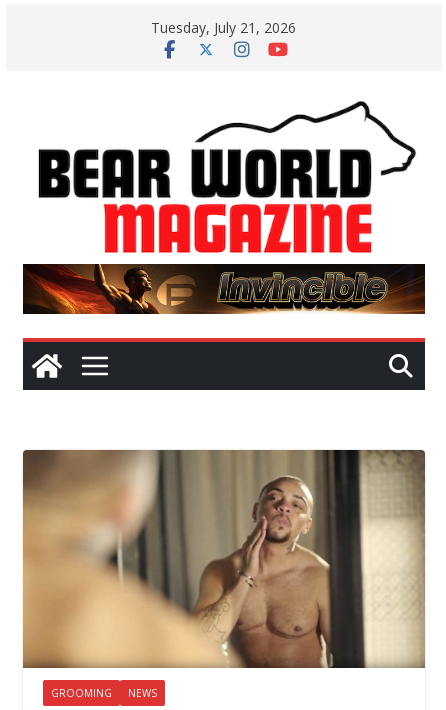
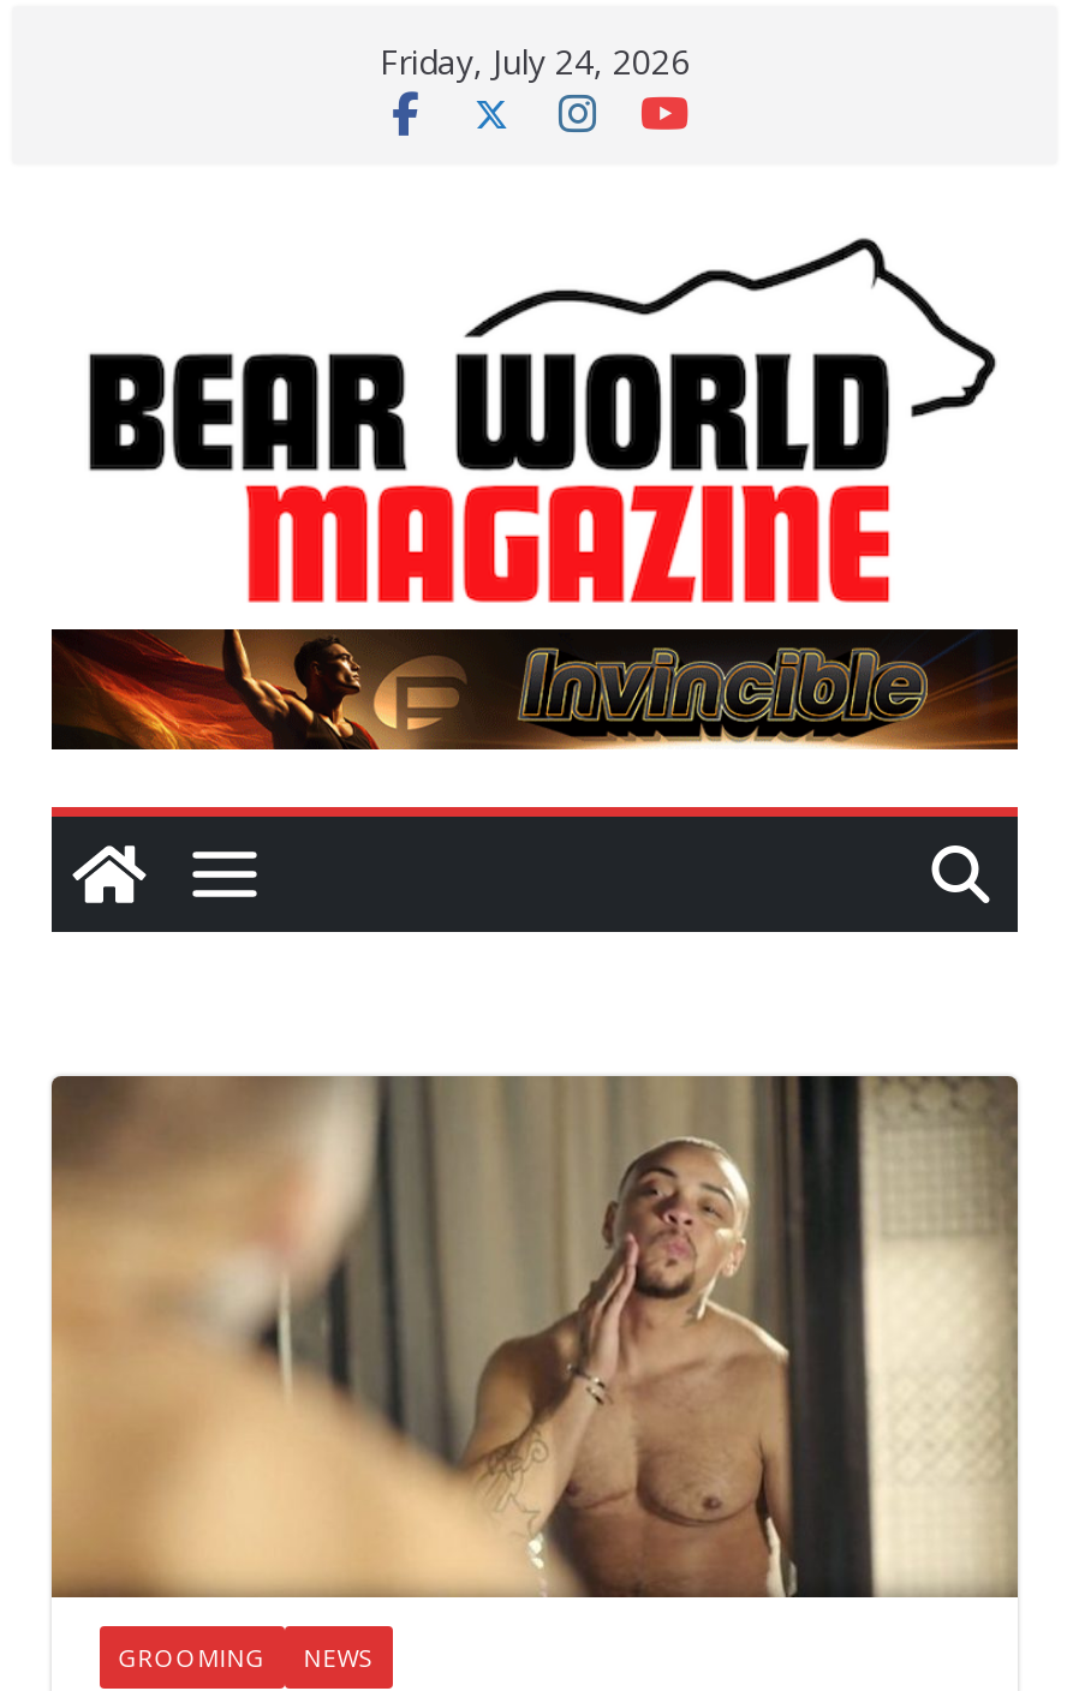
[151,18,296,37] Tuesday, July 21, 2026 -> [380,38,690,84] Friday, July 24, 2026

